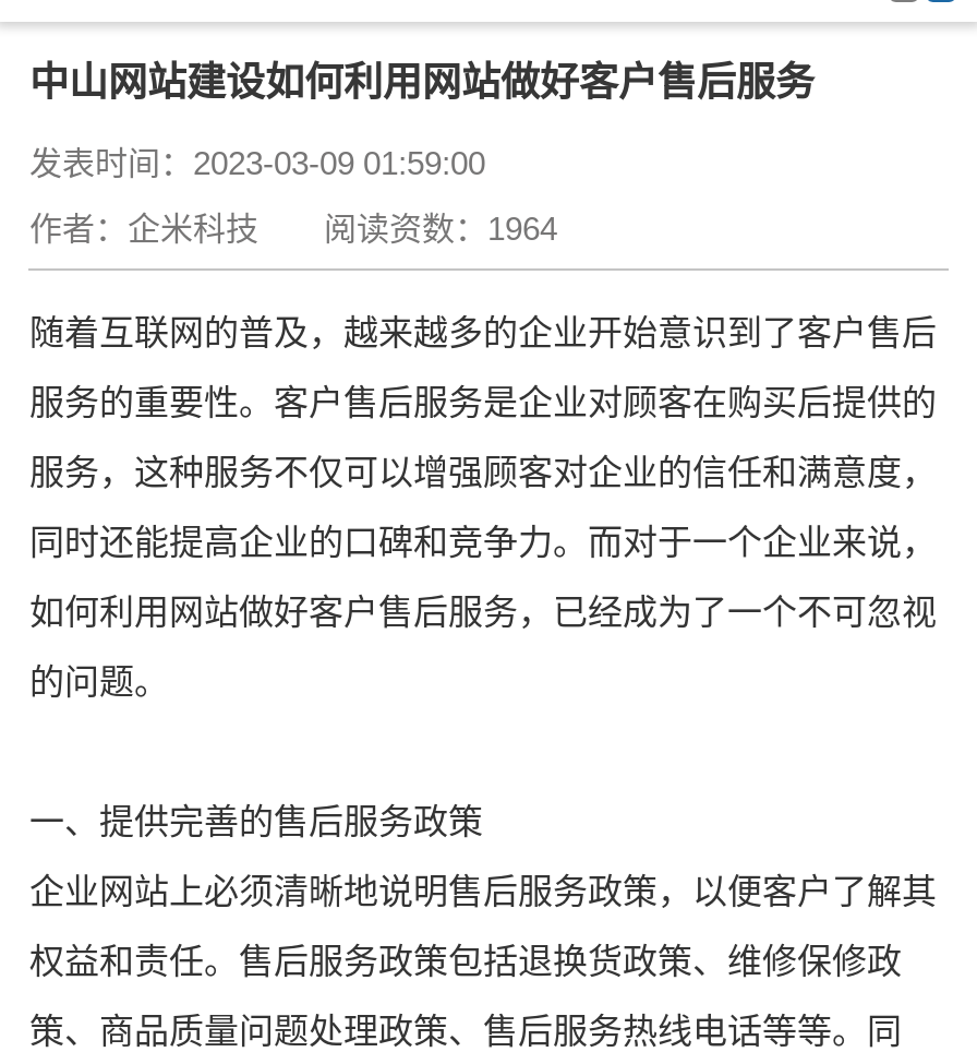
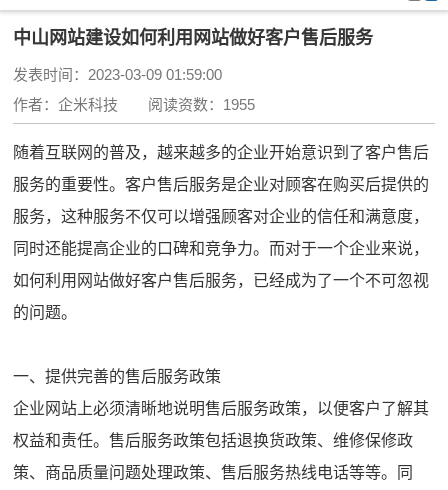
[29,209,557,246] 作者：企米科技 阅读资数：1964 -> [13,96,255,113] 作者：企米科技 阅读资数：1955

